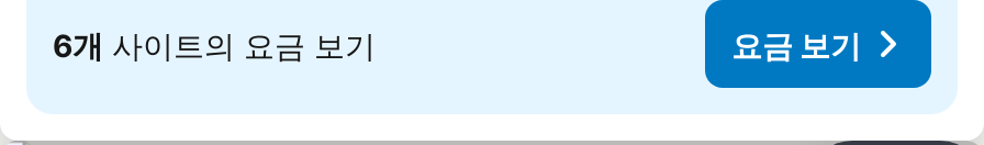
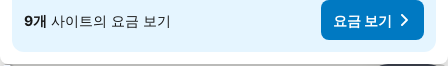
[53,25,376,63] 6개 사이트의 요금 보기 -> [24,11,171,28] 9개 사이트의 요금 보기

